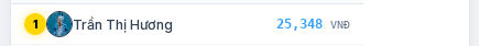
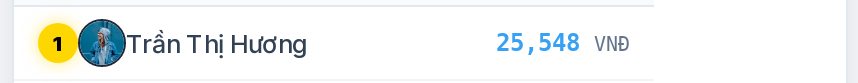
[276,16,350,31] 25,348 VNĐ -> [496,28,630,56] 25,548 VNĐ

